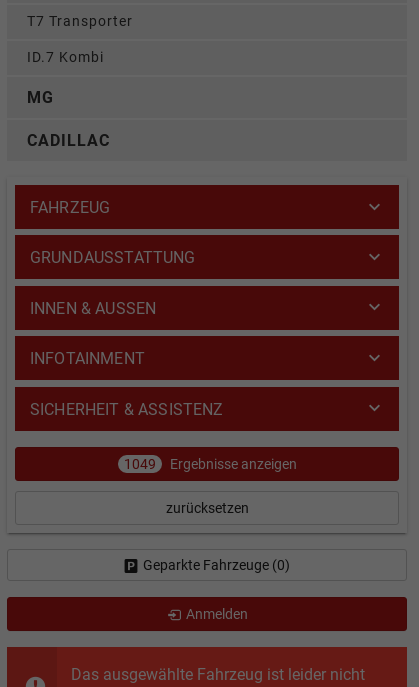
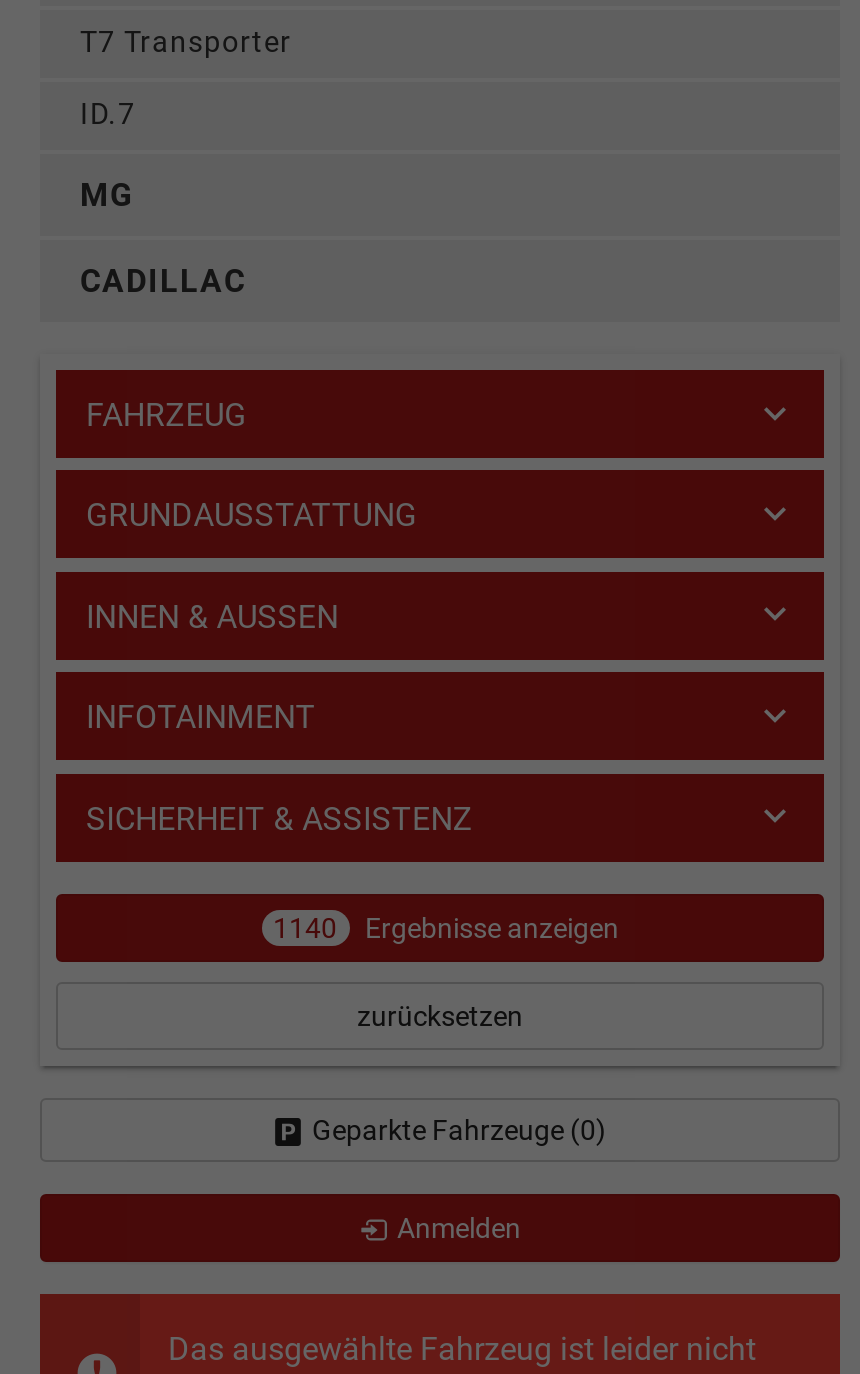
[27,49,104,66] ID.7 Kombi -> [80,98,136,132] ID.7
[123,456,296,472] 1049 Ergebnisse anzeigen -> [273,912,619,944] 1140 Ergebnisse anzeigen

